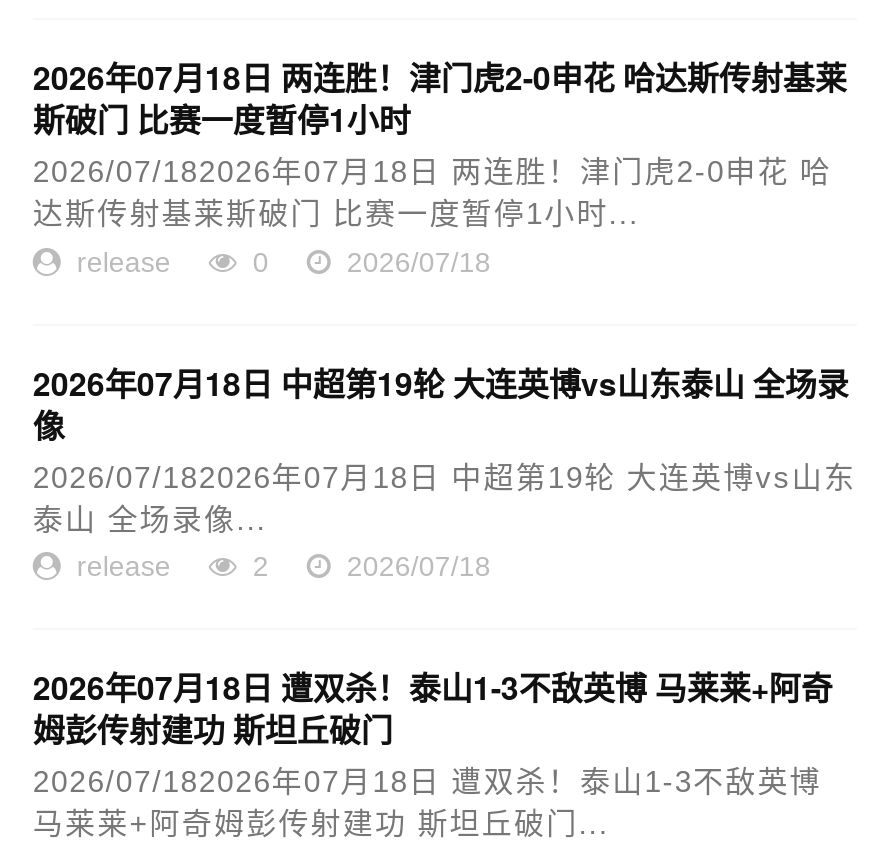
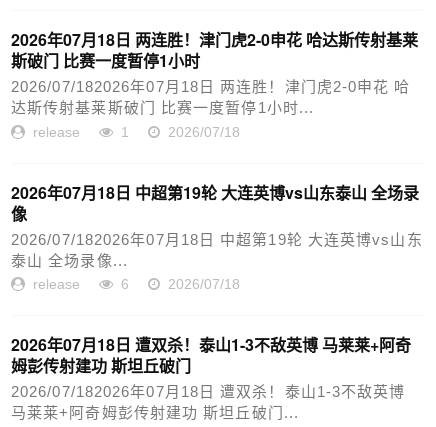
[253,246,269,278] 0 -> [121,124,129,140] 1
[253,551,269,583] 2 -> [121,276,129,292] 6

